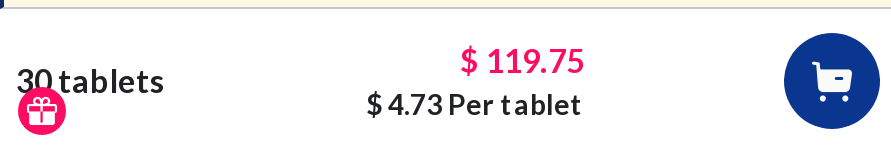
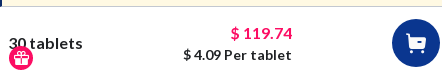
[460,41,584,79] $ 119.75 -> [230,23,292,42] $ 119.74
[366,87,584,121] $ 4.73 Per tablet -> [183,46,292,63] $ 4.09 Per tablet

